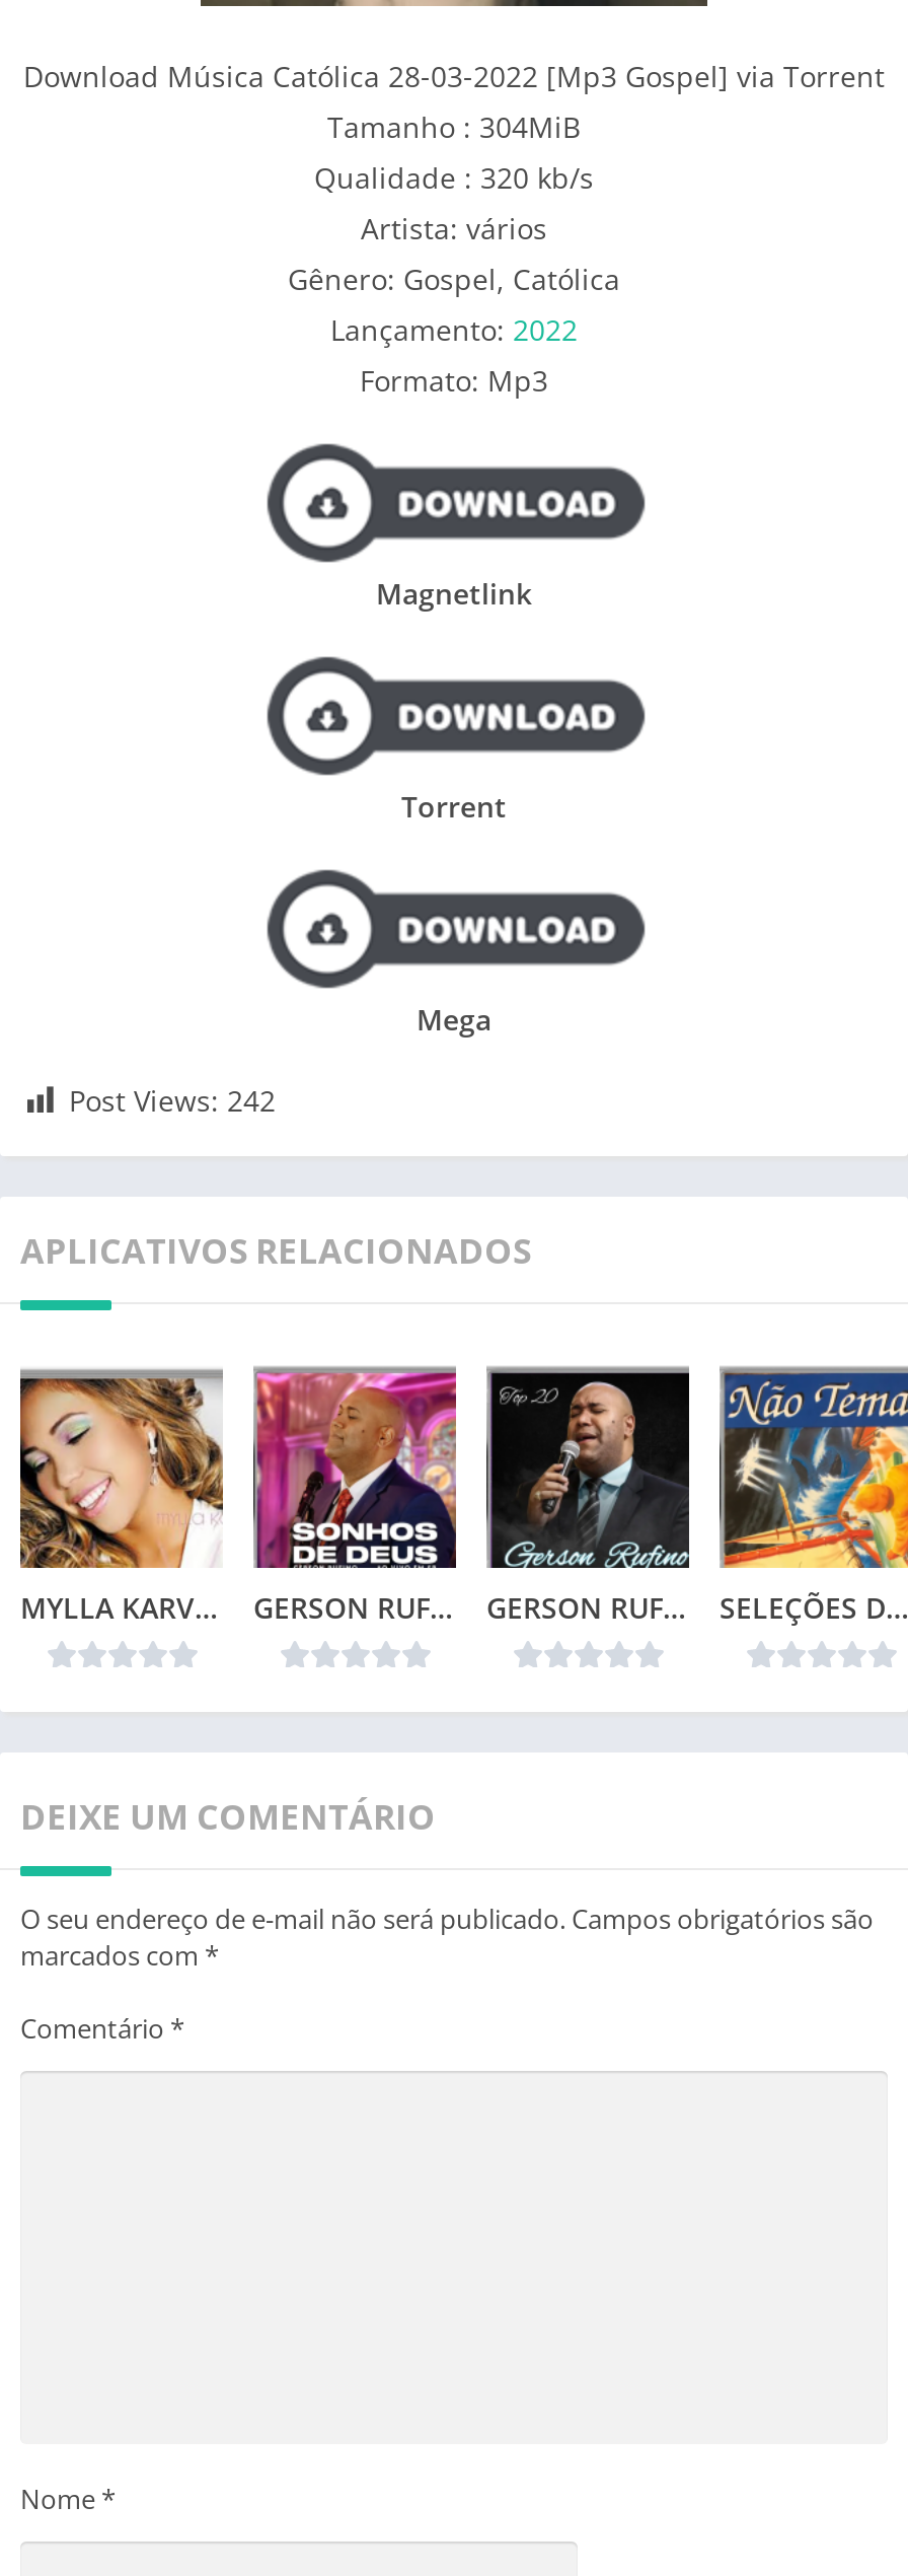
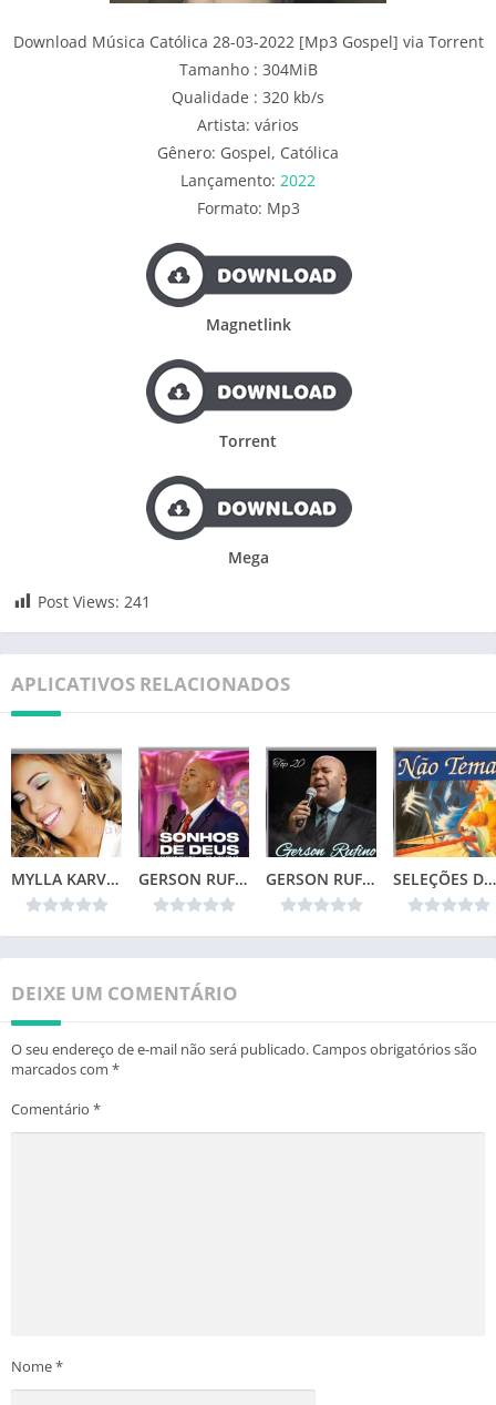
[69,1080,276,1119] Post Views: 242 -> [38,590,151,612] Post Views: 241

